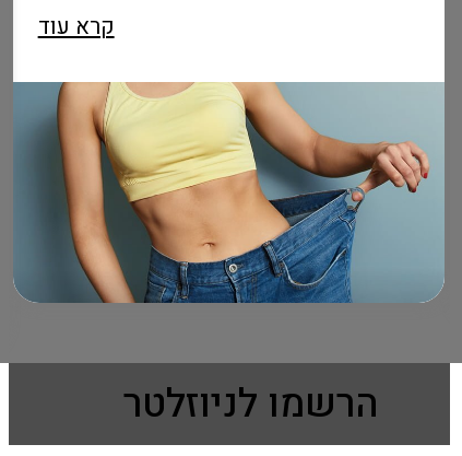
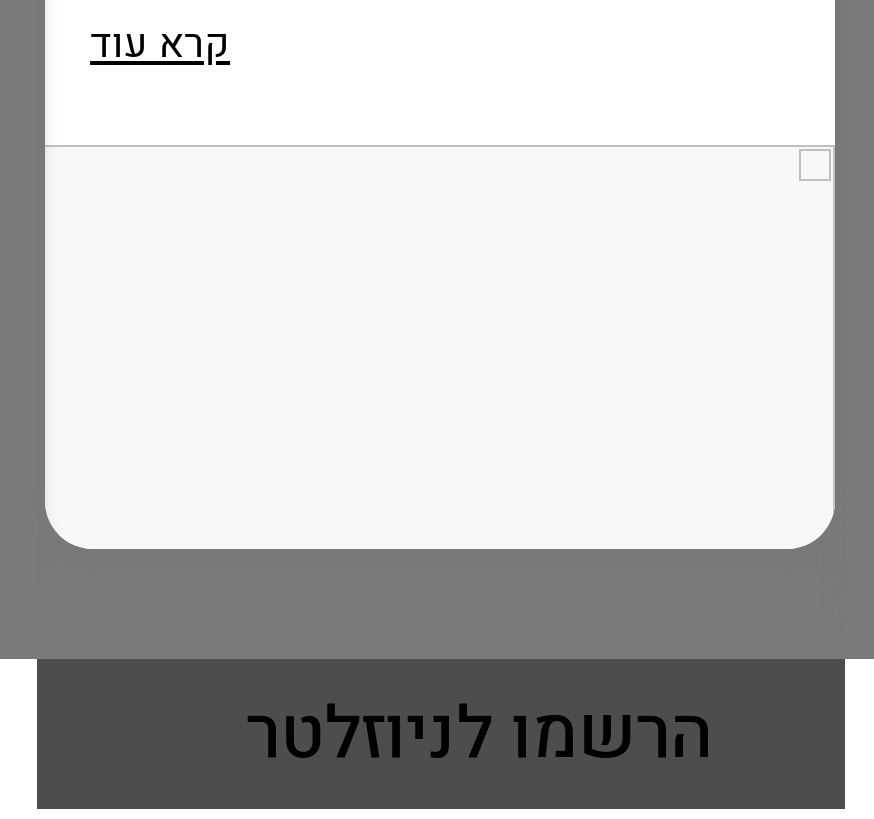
[13,81,443,304] [image] -> none

